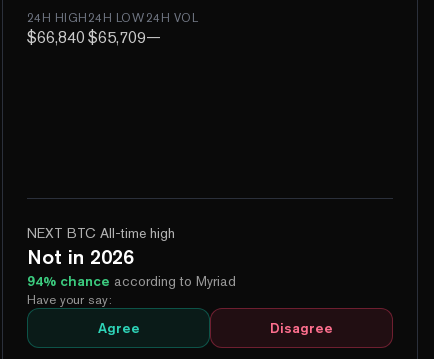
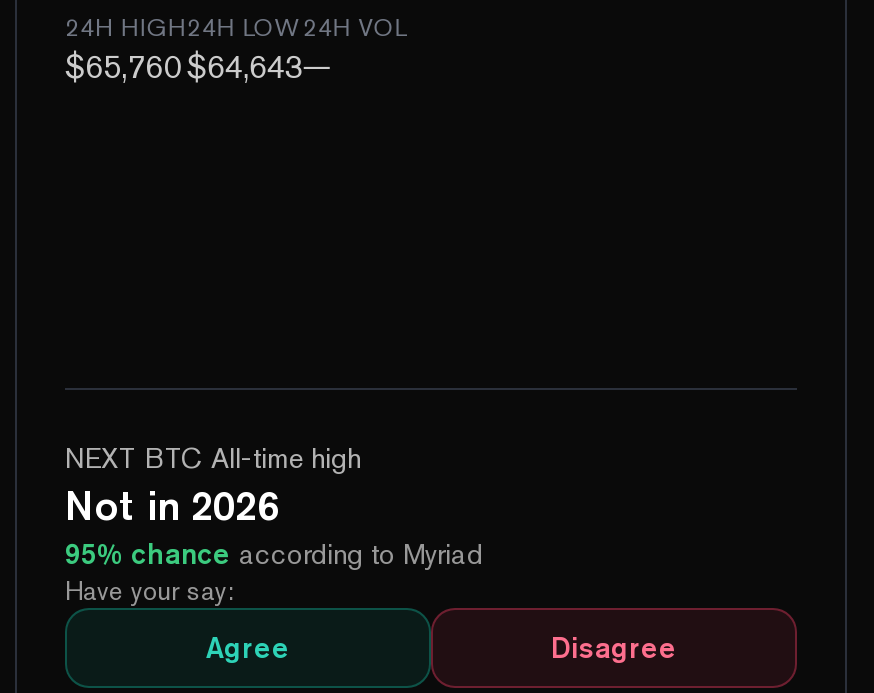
[27,28,85,47] $66,840 -> [65,48,181,86] $65,760
[88,28,146,47] $65,709 -> [187,48,303,86] $64,643
[27,273,236,289] 94% chance according to Myriad -> [65,538,483,570] 95% chance according to Myriad

